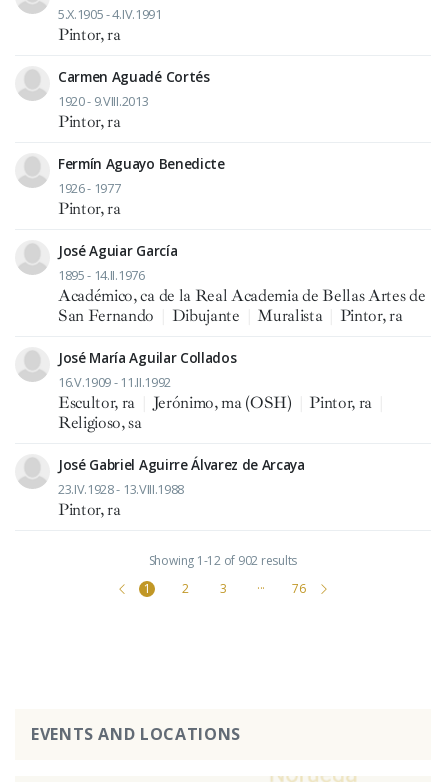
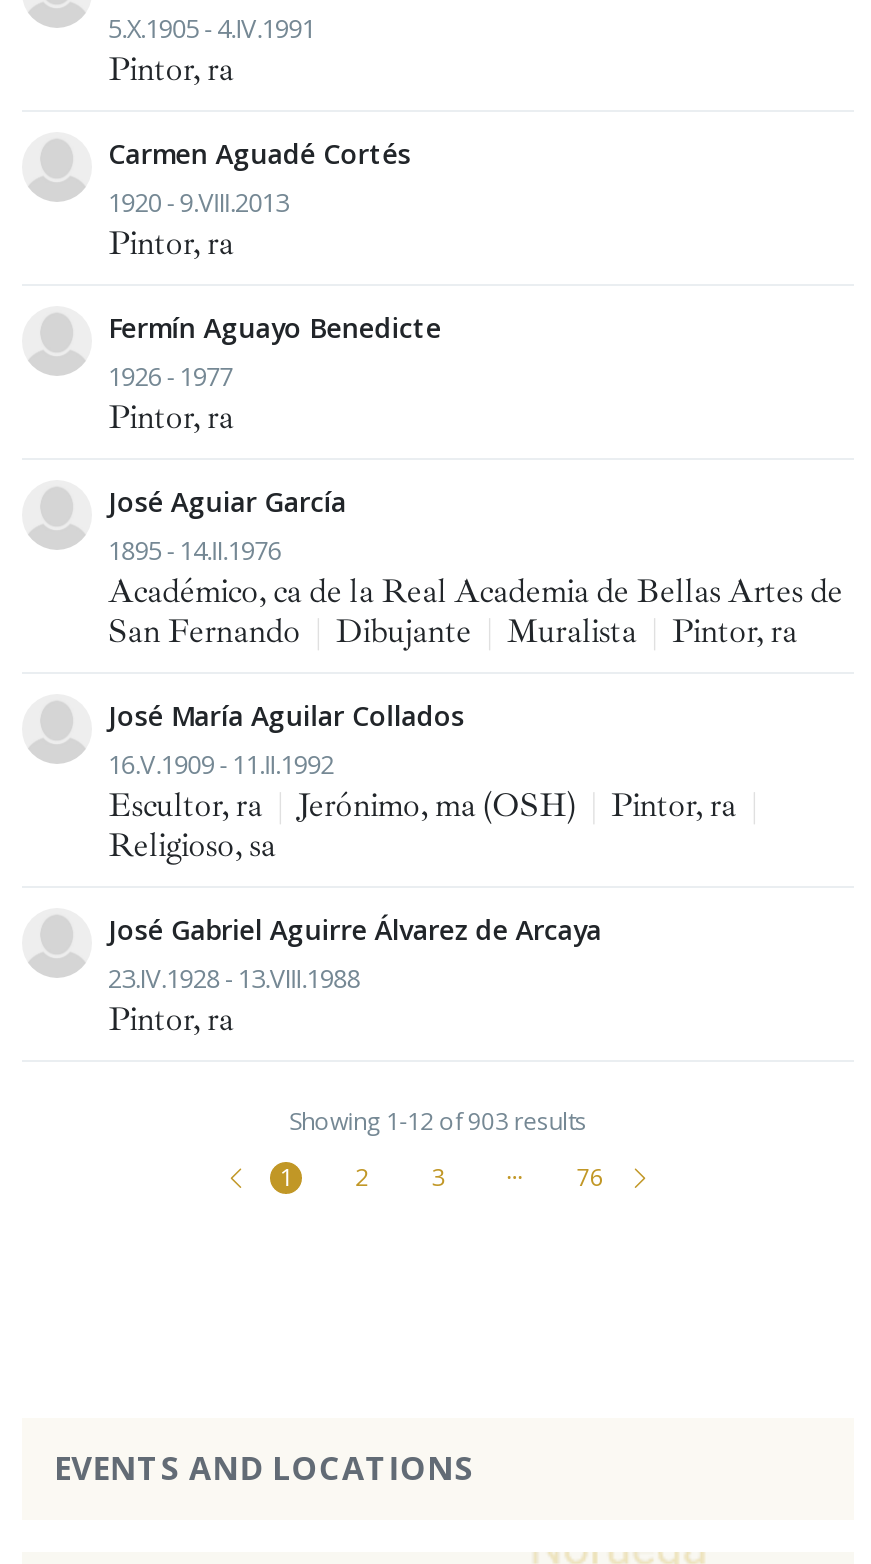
[149,552,297,569] Showing 1-12 of 902 results -> [289,1104,587,1138] Showing 1-12 of 903 results

